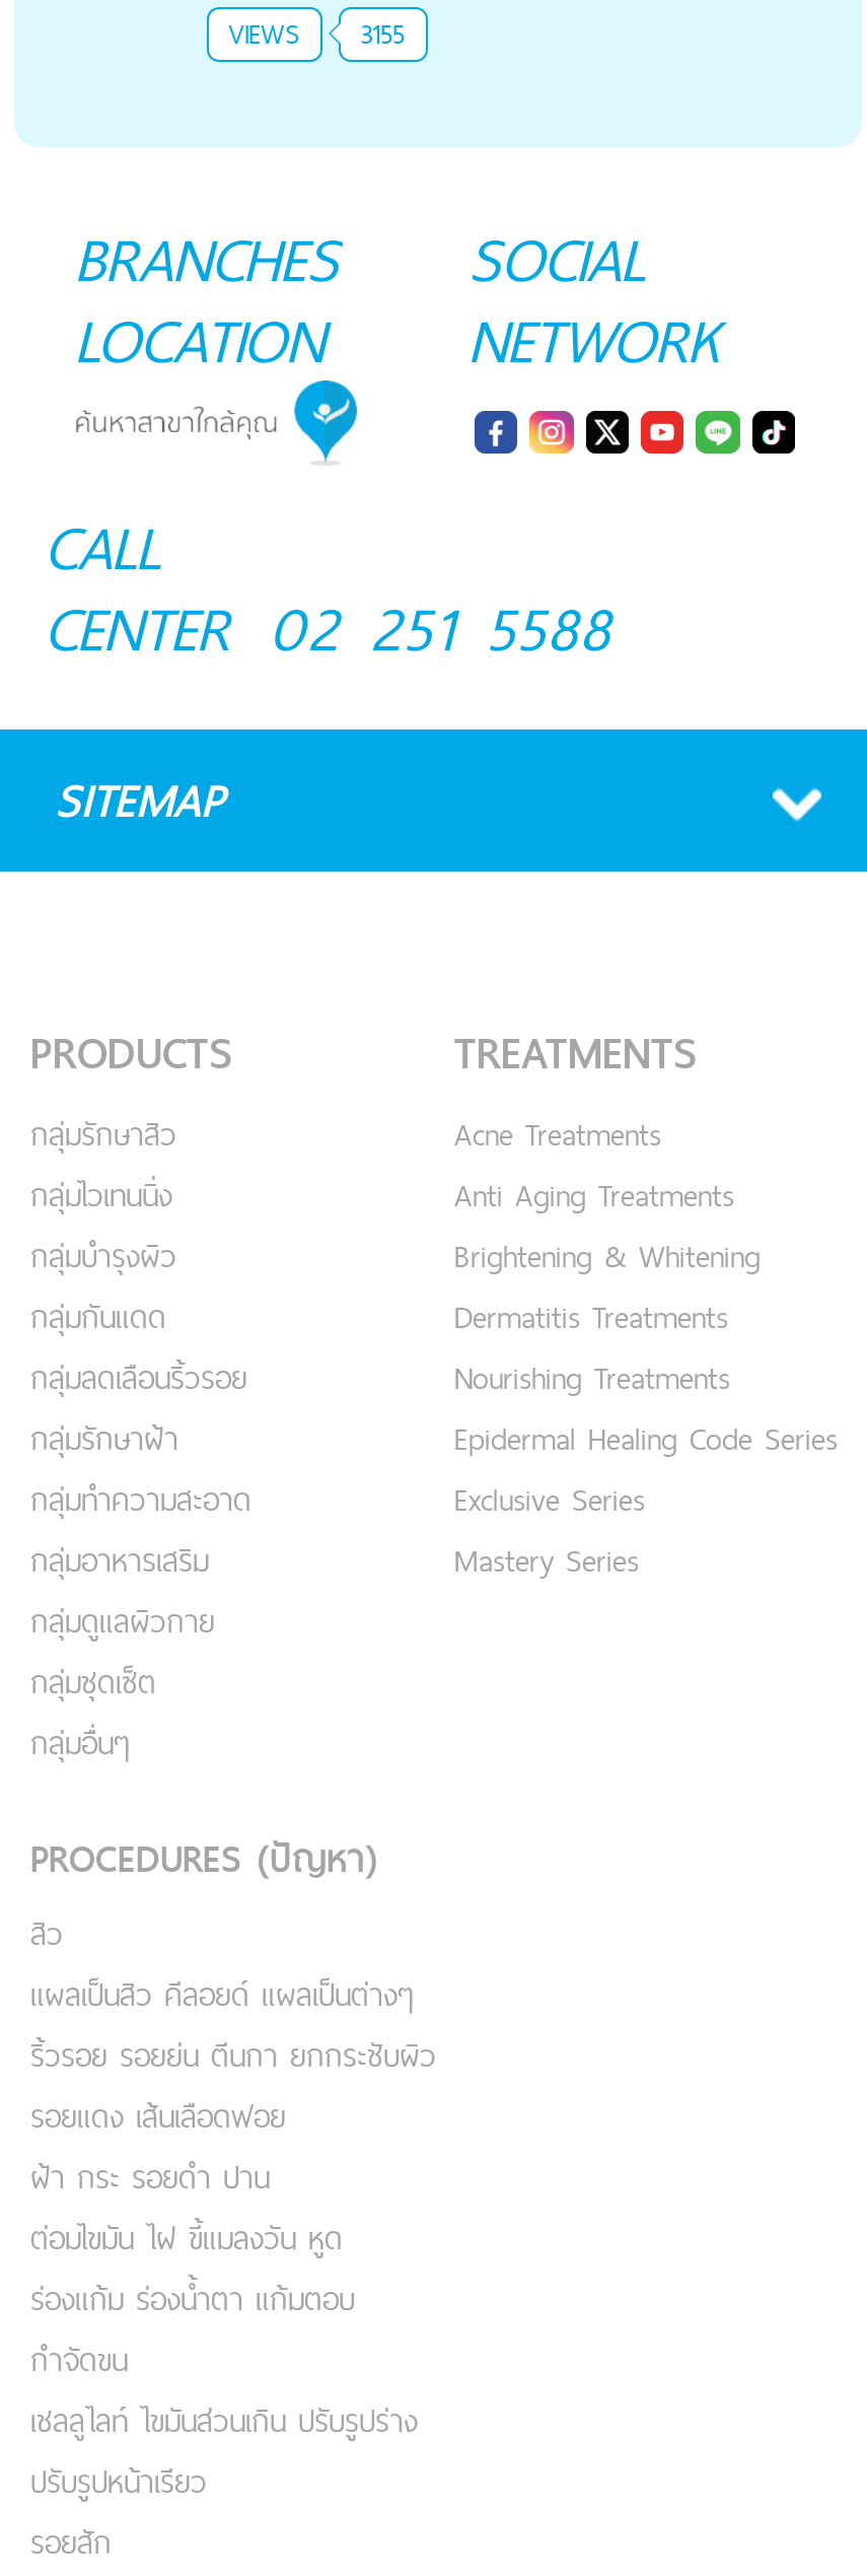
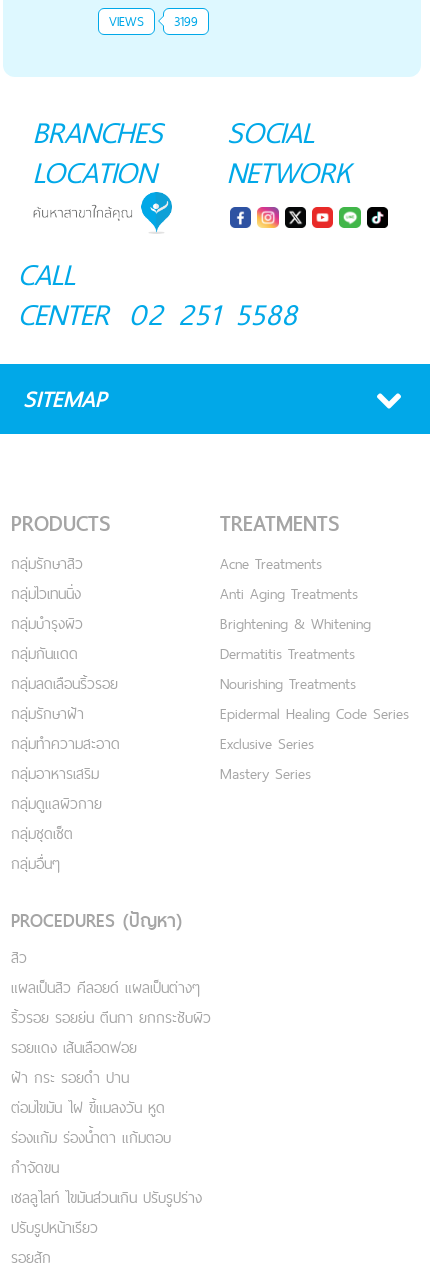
[229,10,405,55] VIEWS 3155 -> [109,9,198,31] VIEWS 3199

